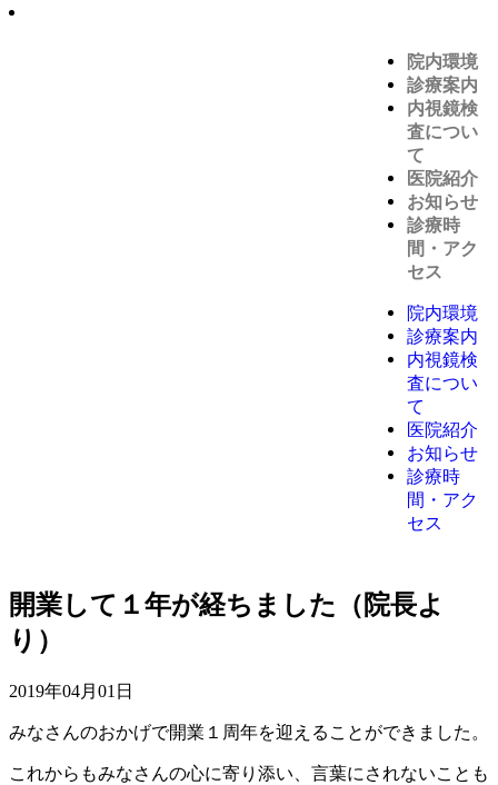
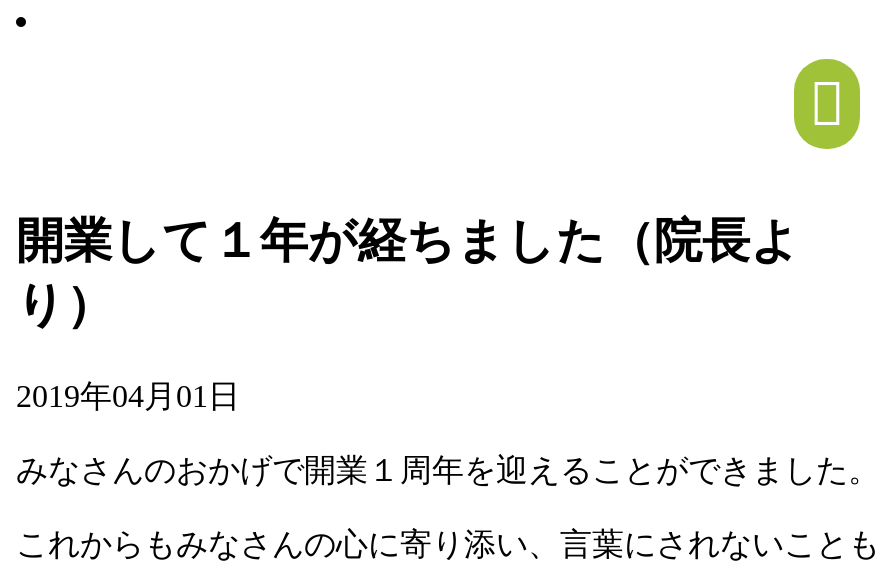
[407,51,478,534] 院内環境 | 診療案内 | 内視鏡検 | 査につい | て | 医院紹介 | お知らせ | 診療時 | 間・アク | セス | 院内環境 | 診療案内 | 内視鏡検 | 査につい | て | 医院紹介 | お知らせ | 診療時 | 間・アク | セス -> none

